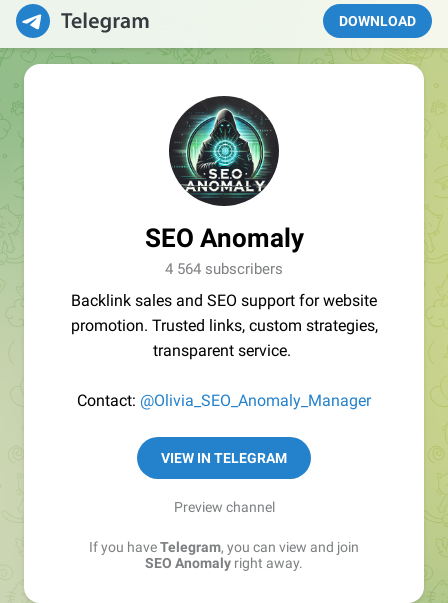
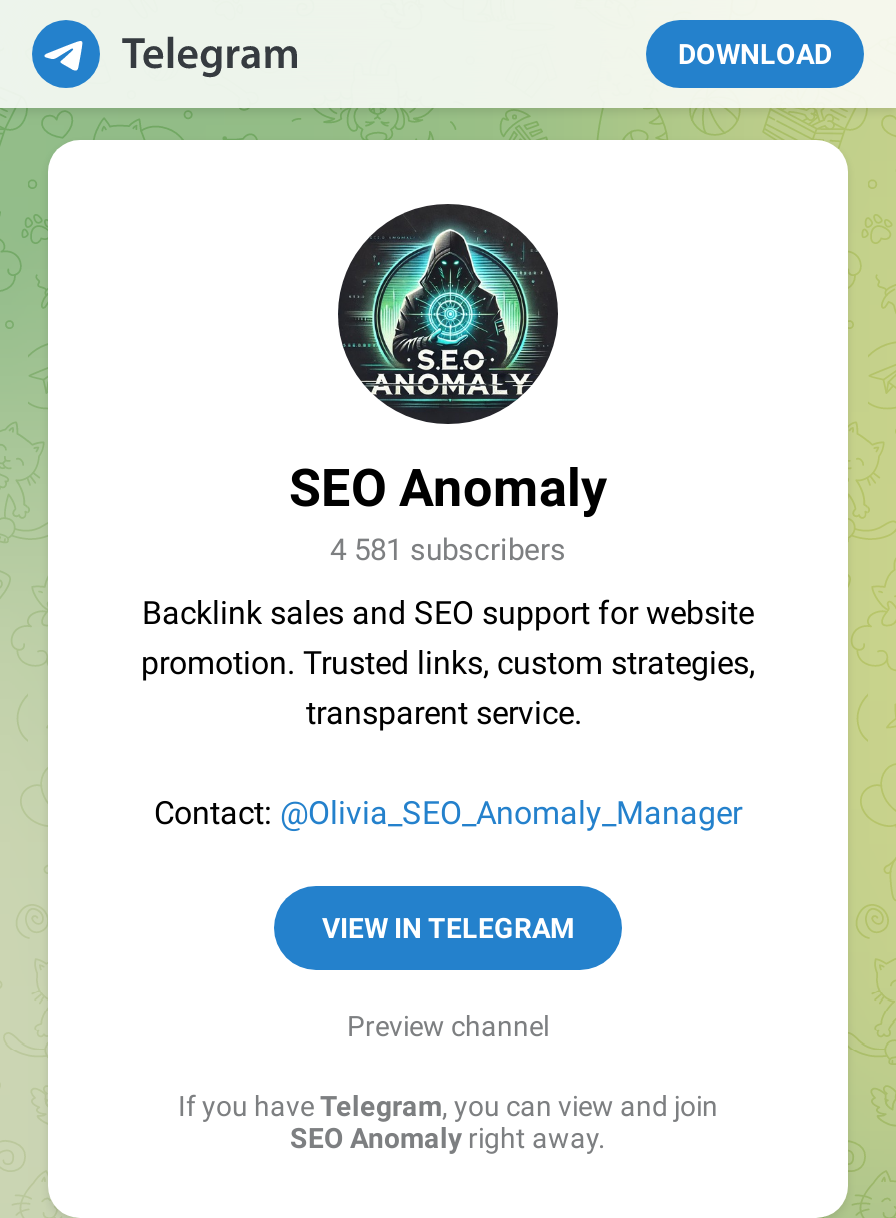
[165,260,283,278] 4 564 subscribers -> [330,532,566,568] 4 581 subscribers

